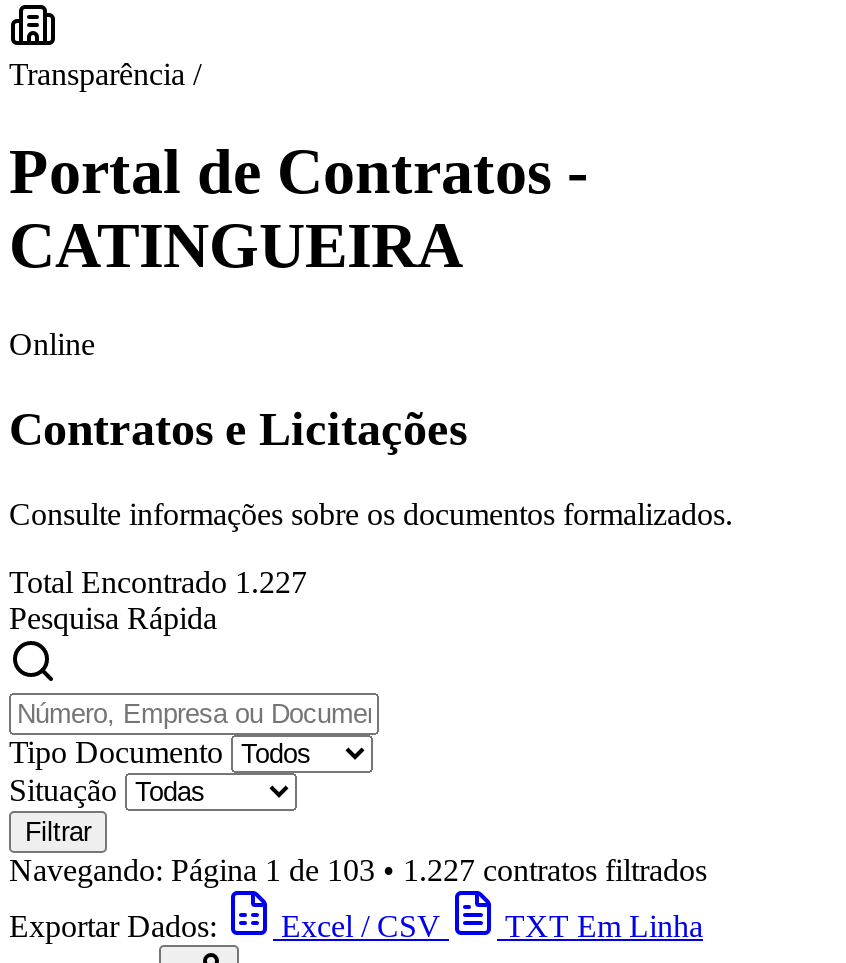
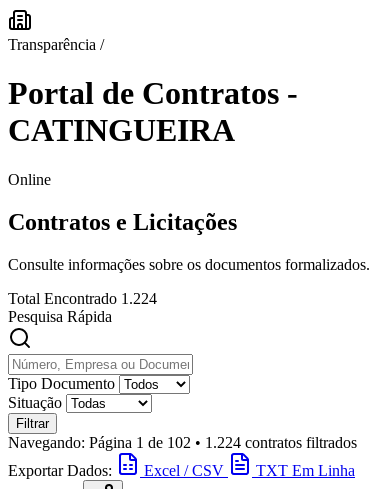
[9,564,307,598] Total Encontrado 1.227 -> [8,290,157,307] Total Encontrado 1.224
[9,852,707,886] Navegando: Página 1 de 103 • 1.227 contratos filtrados -> [8,434,357,451] Navegando: Página 1 de 102 • 1.224 contratos filtrados

